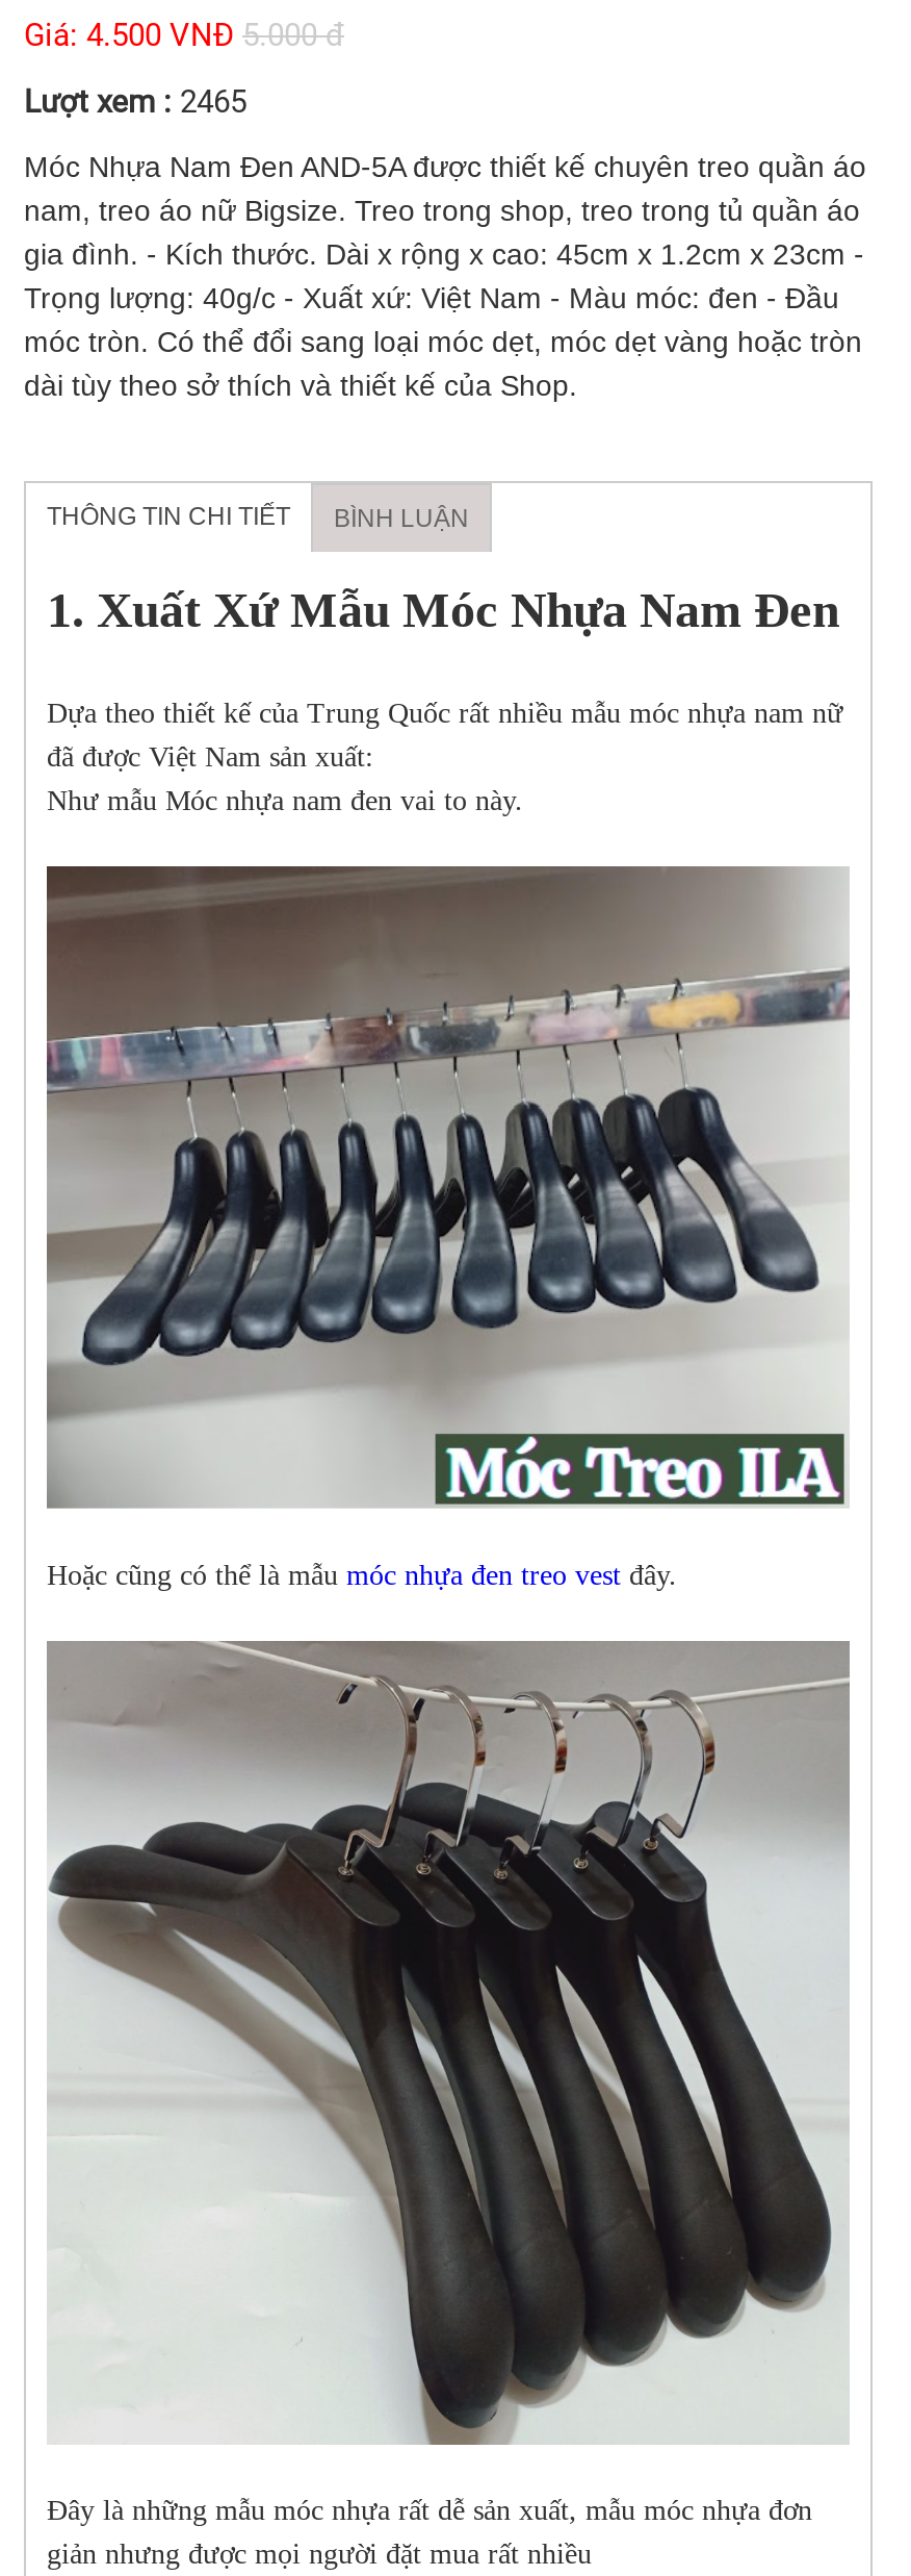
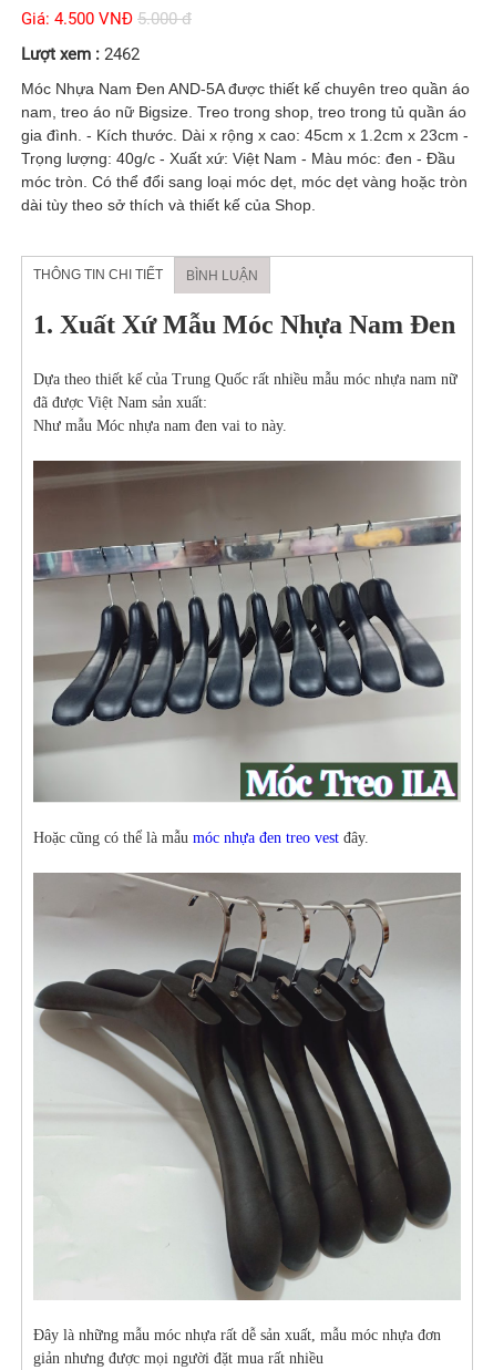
[24,84,246,121] Lượt xem : 2465 -> [21,45,140,65] Lượt xem : 2462

